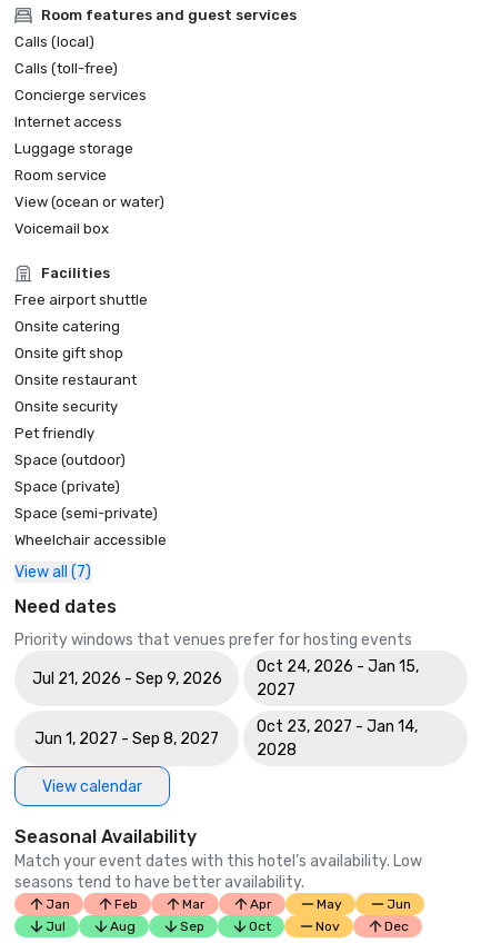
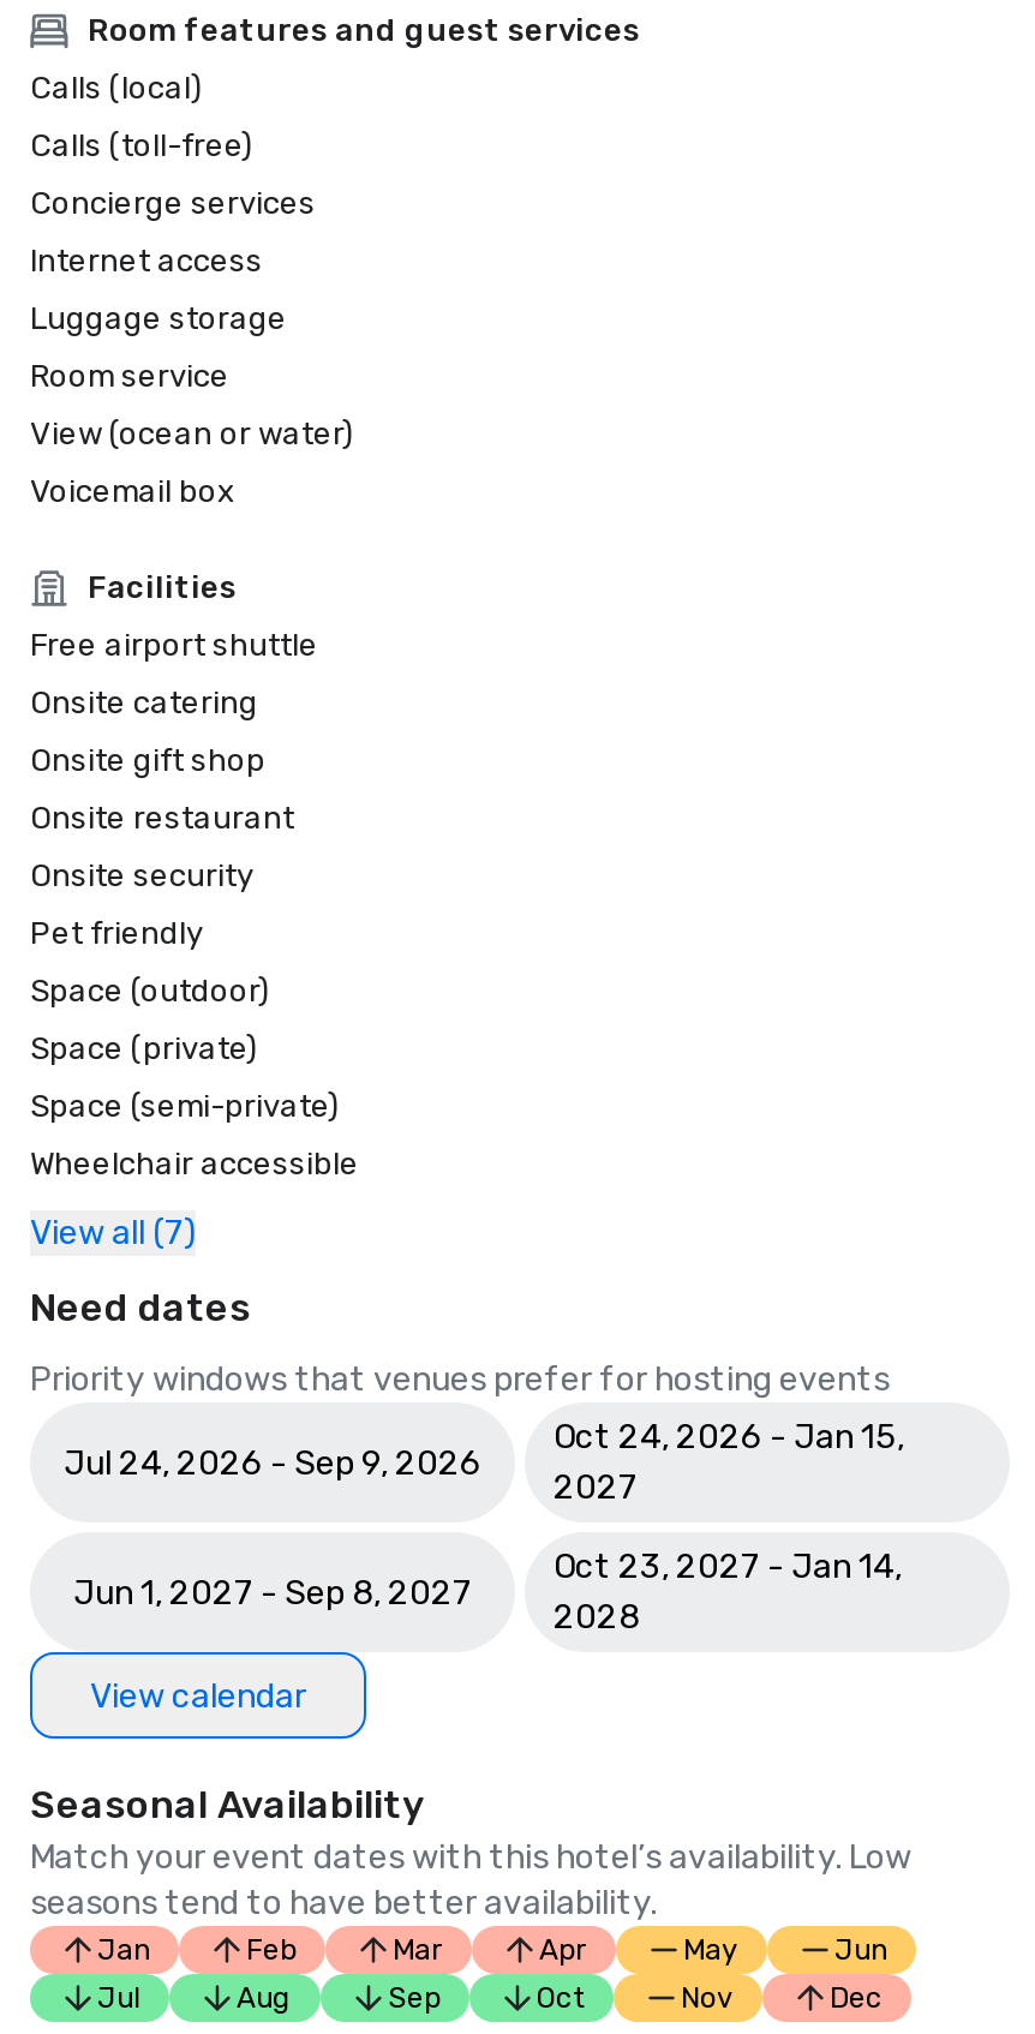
[32,669,222,688] Jul 21, 2026 - Sep 9, 2026 -> [64,1442,481,1483] Jul 24, 2026 - Sep 9, 2026

